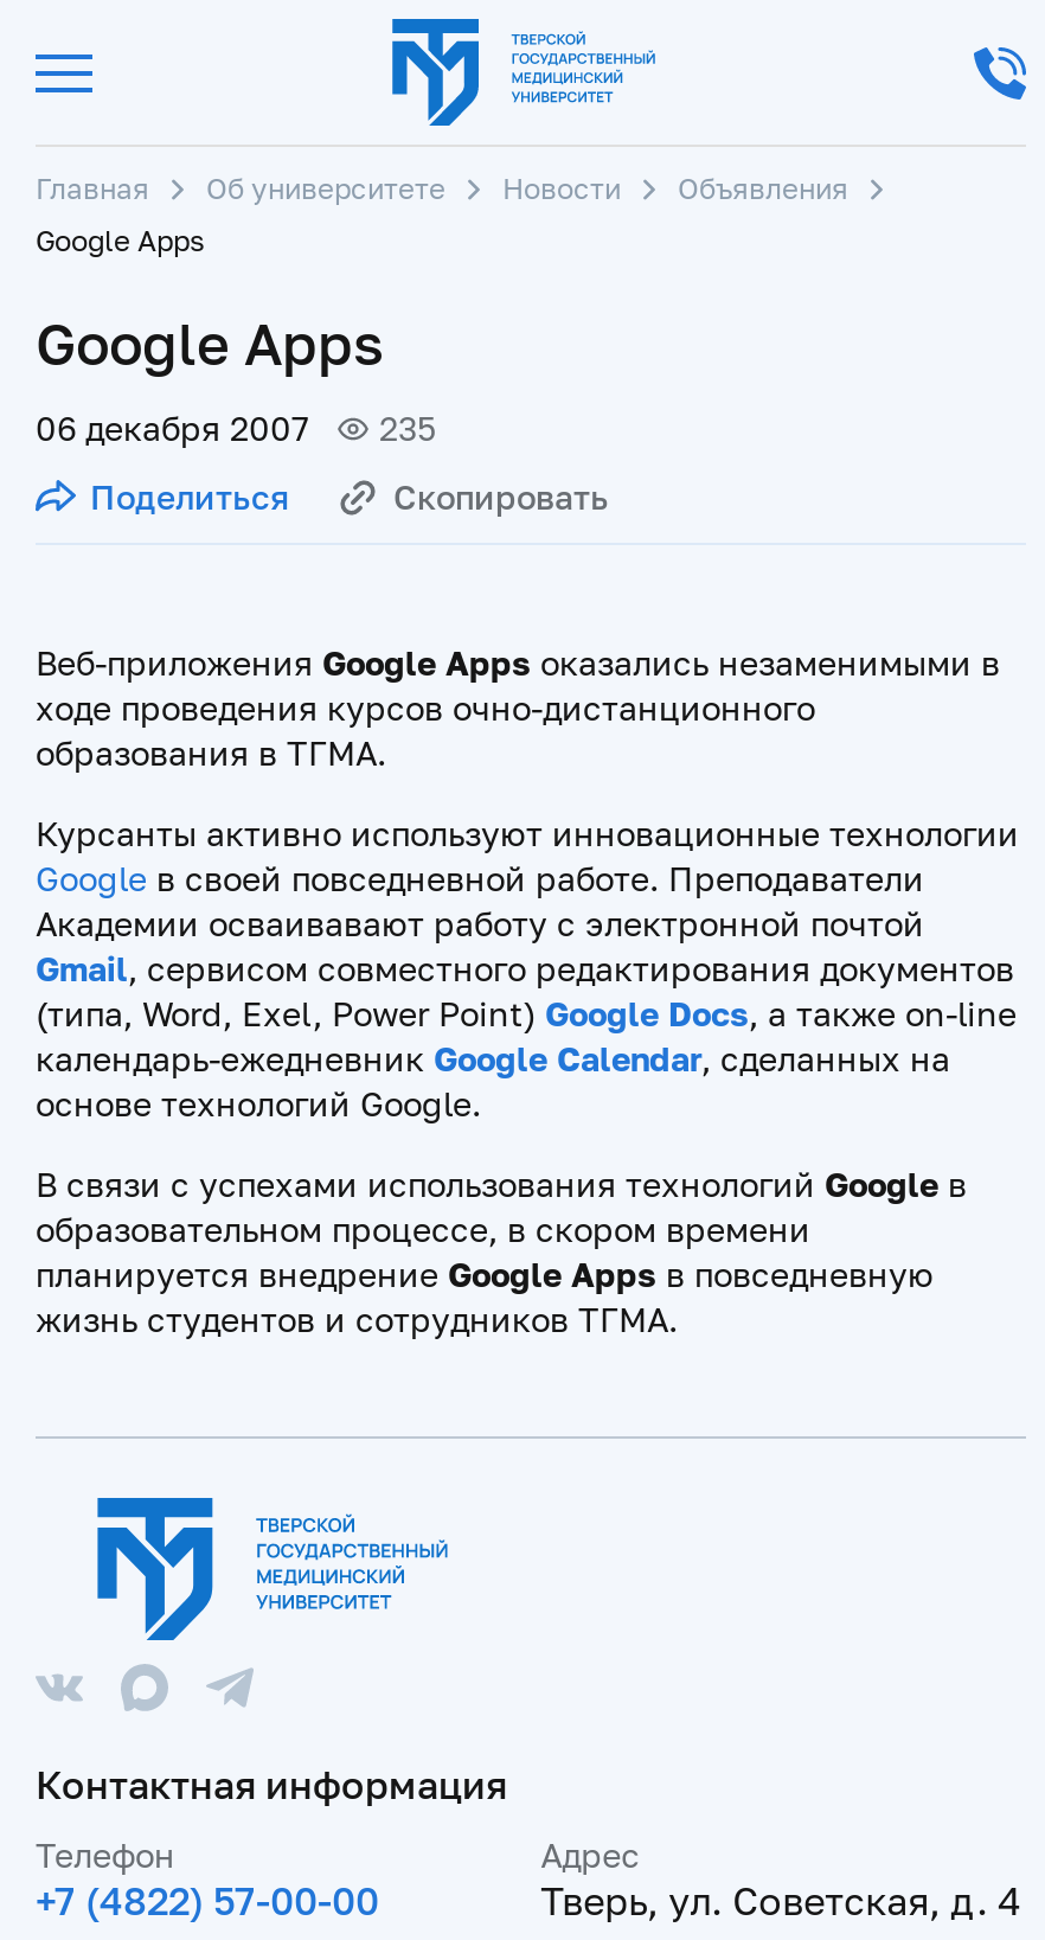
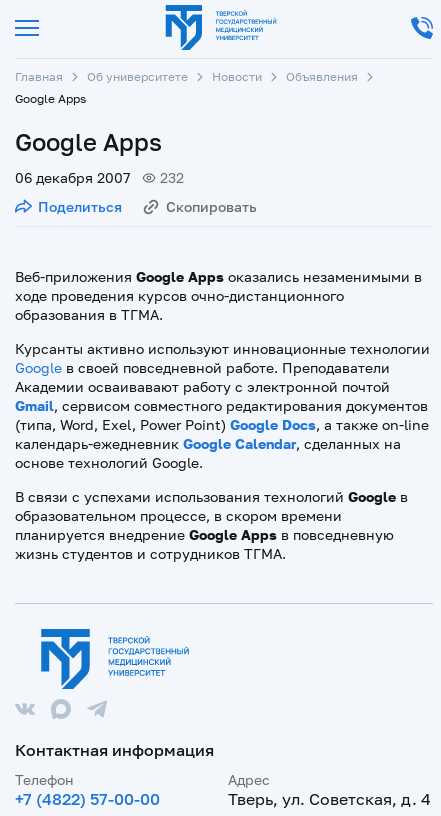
[36,408,436,448] 06 декабря 2007 235 -> [15,169,184,186] 06 декабря 2007 232

